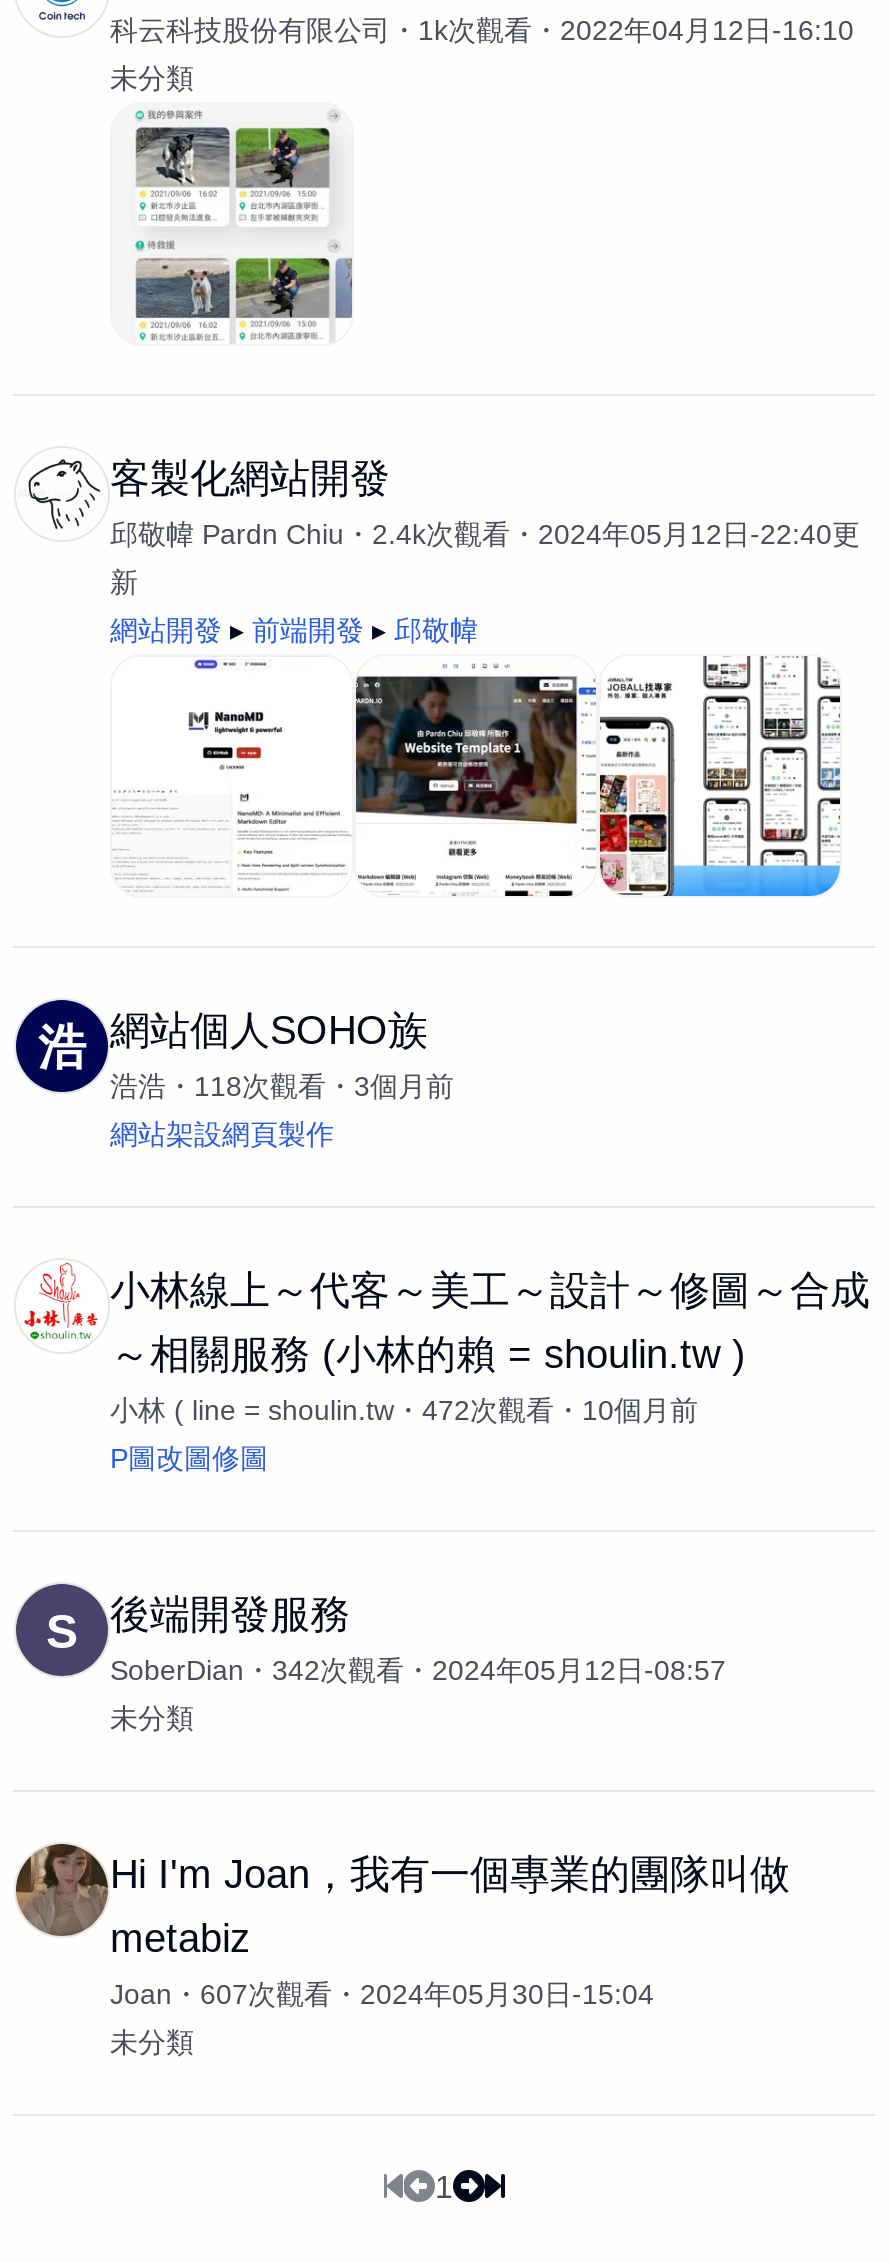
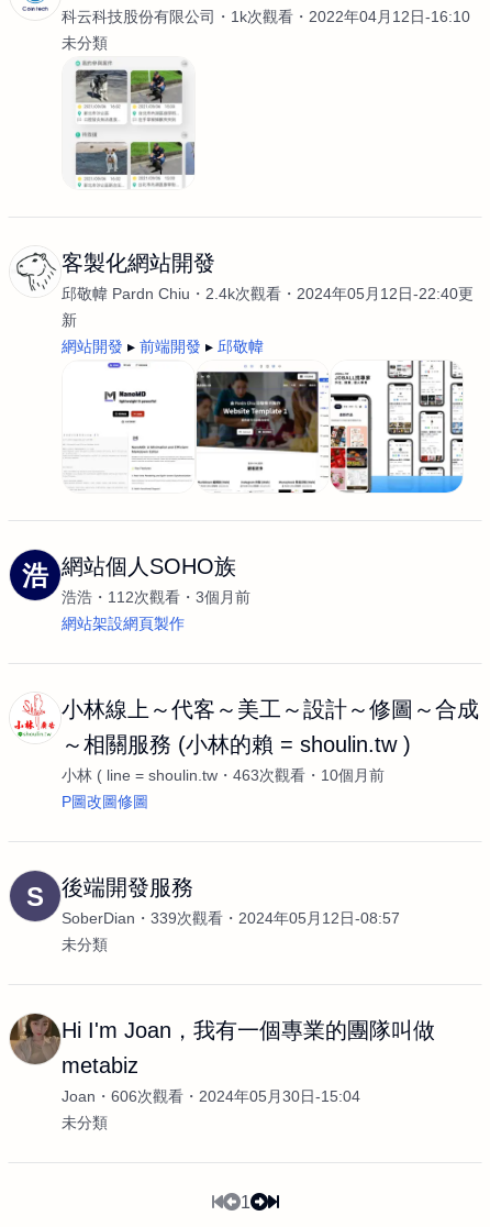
[110,1070,454,1102] 浩浩 118次觀看 3個月前 -> [62,588,250,606] 浩浩 112次觀看 3個月前
[110,1394,698,1426] 小林 ( line = shoulin.tw 472次觀看 10個月前 -> [62,766,385,784] 小林 ( line = shoulin.tw 463次觀看 10個月前
[110,1654,726,1686] SoberDian 342次觀看 2024年05月12日-08:57 -> [62,909,400,927] SoberDian 339次觀看 2024年05月12日-08:57
[110,1978,654,2010] Joan 607次觀看 2024年05月30日-15:04 -> [62,1087,360,1105] Joan 606次觀看 2024年05月30日-15:04

